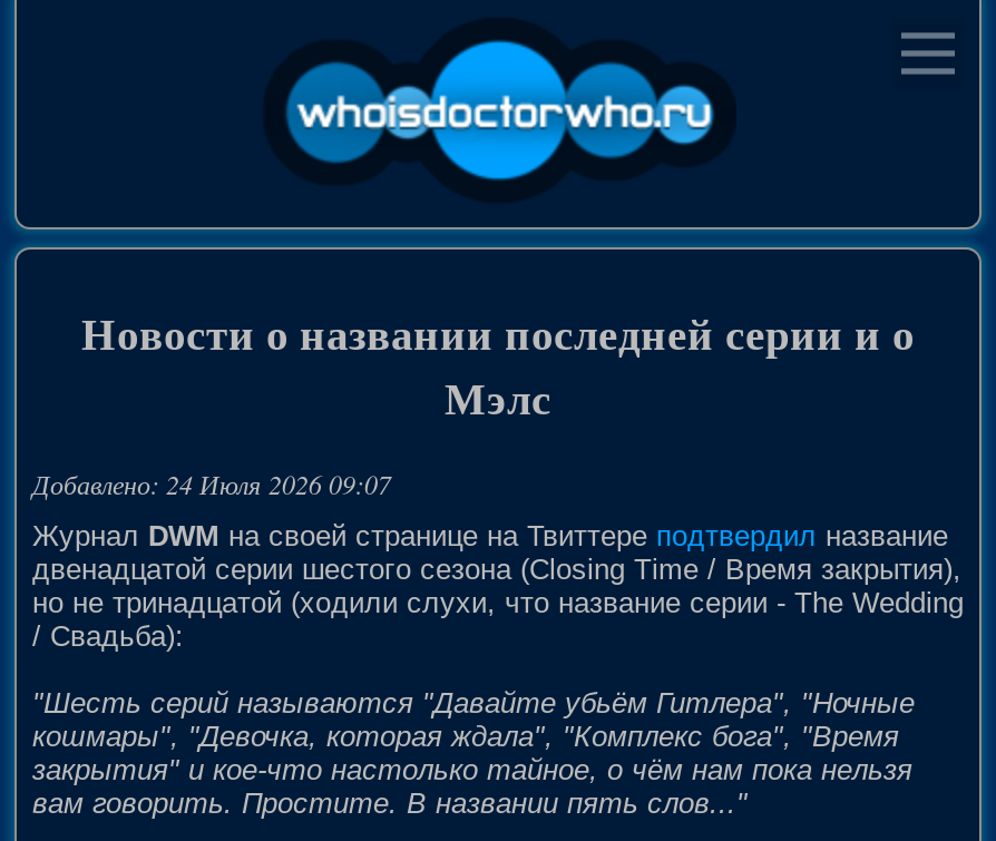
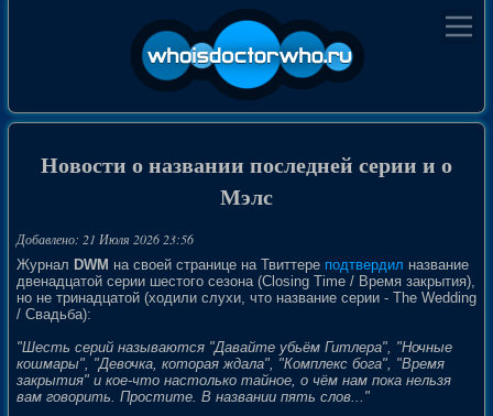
[32,466,391,502] Добавлено: 24 Июля 2026 09:07 -> [17,230,194,248] Добавлено: 21 Июля 2026 23:56

